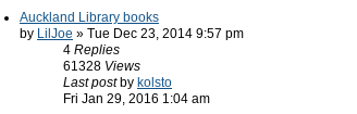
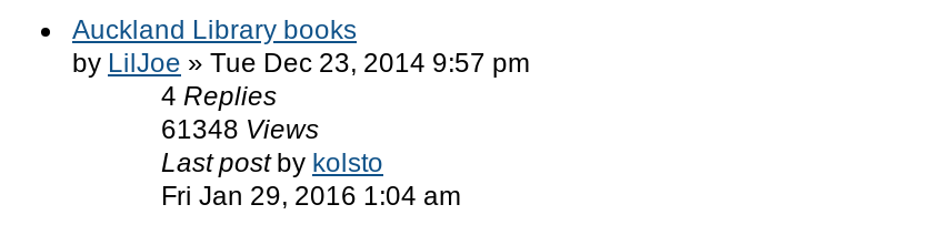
[63,59,140,74] 61328 Views -> [161,114,319,145] 61348 Views

